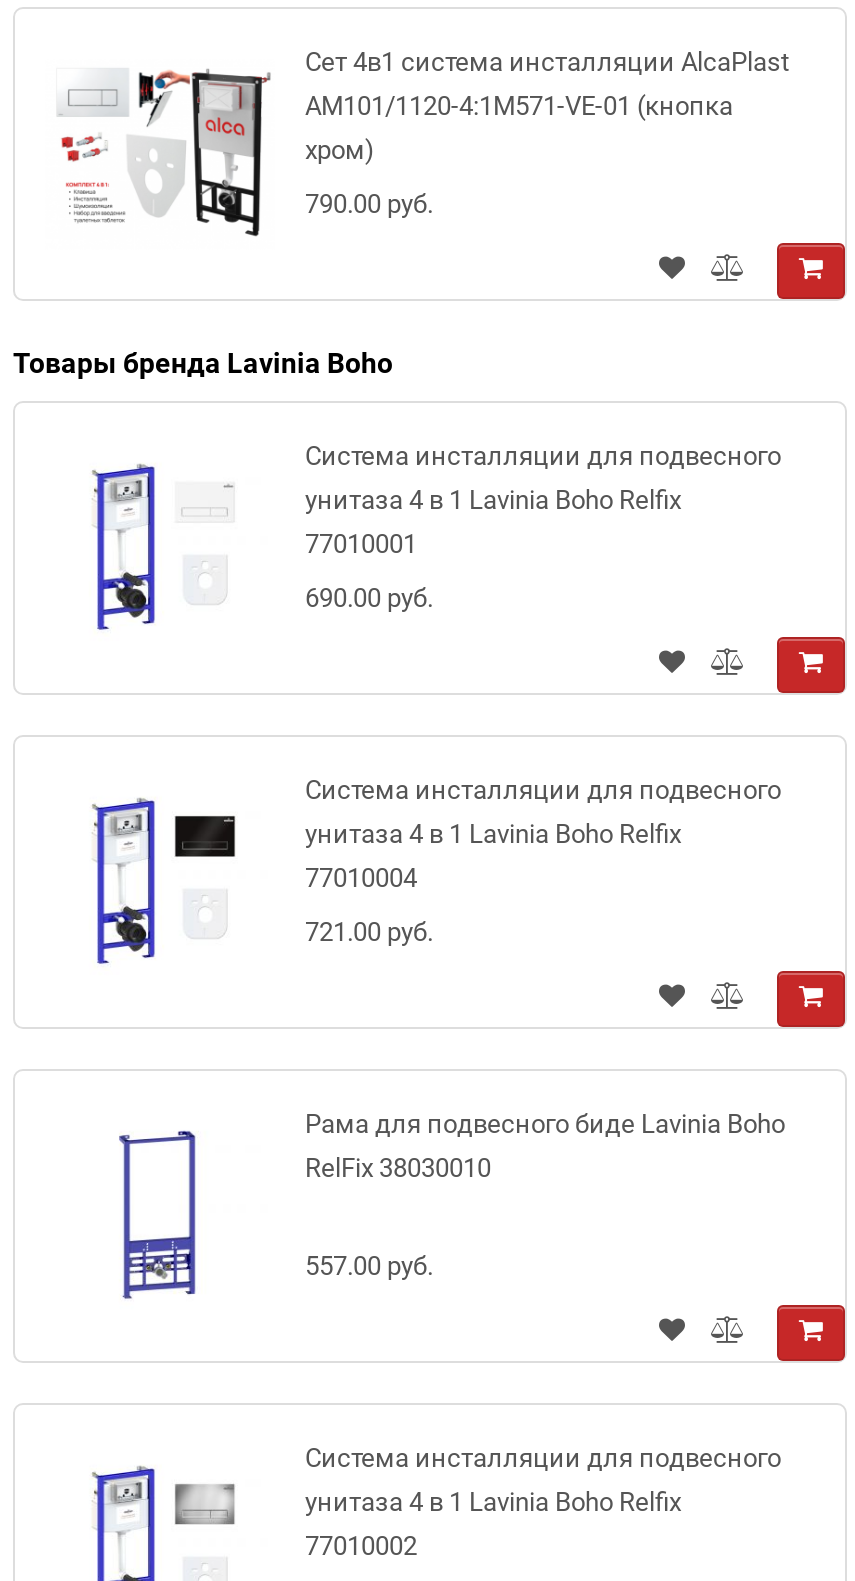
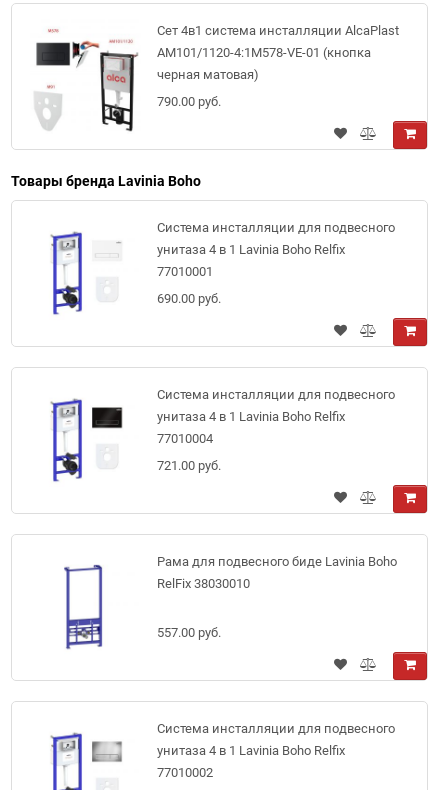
[59,61,733,263] [image] | AM101/1120-4:1M571-VE-01 (кнопка -> [35,28,371,132] [image] | AM101/1120-4:1M578-VE-01 (кнопка
[305,135,375,165] хром) -> [157,67,259,82] черная матовая)

